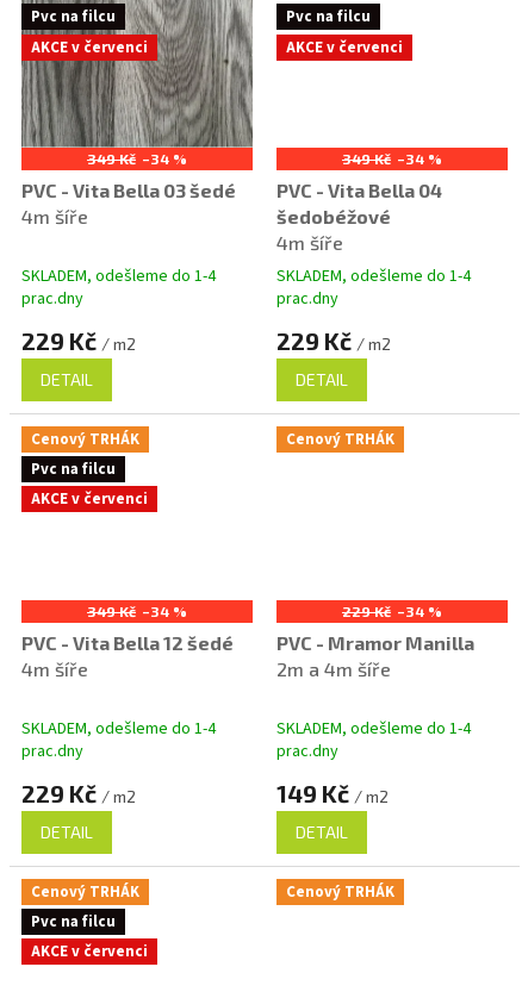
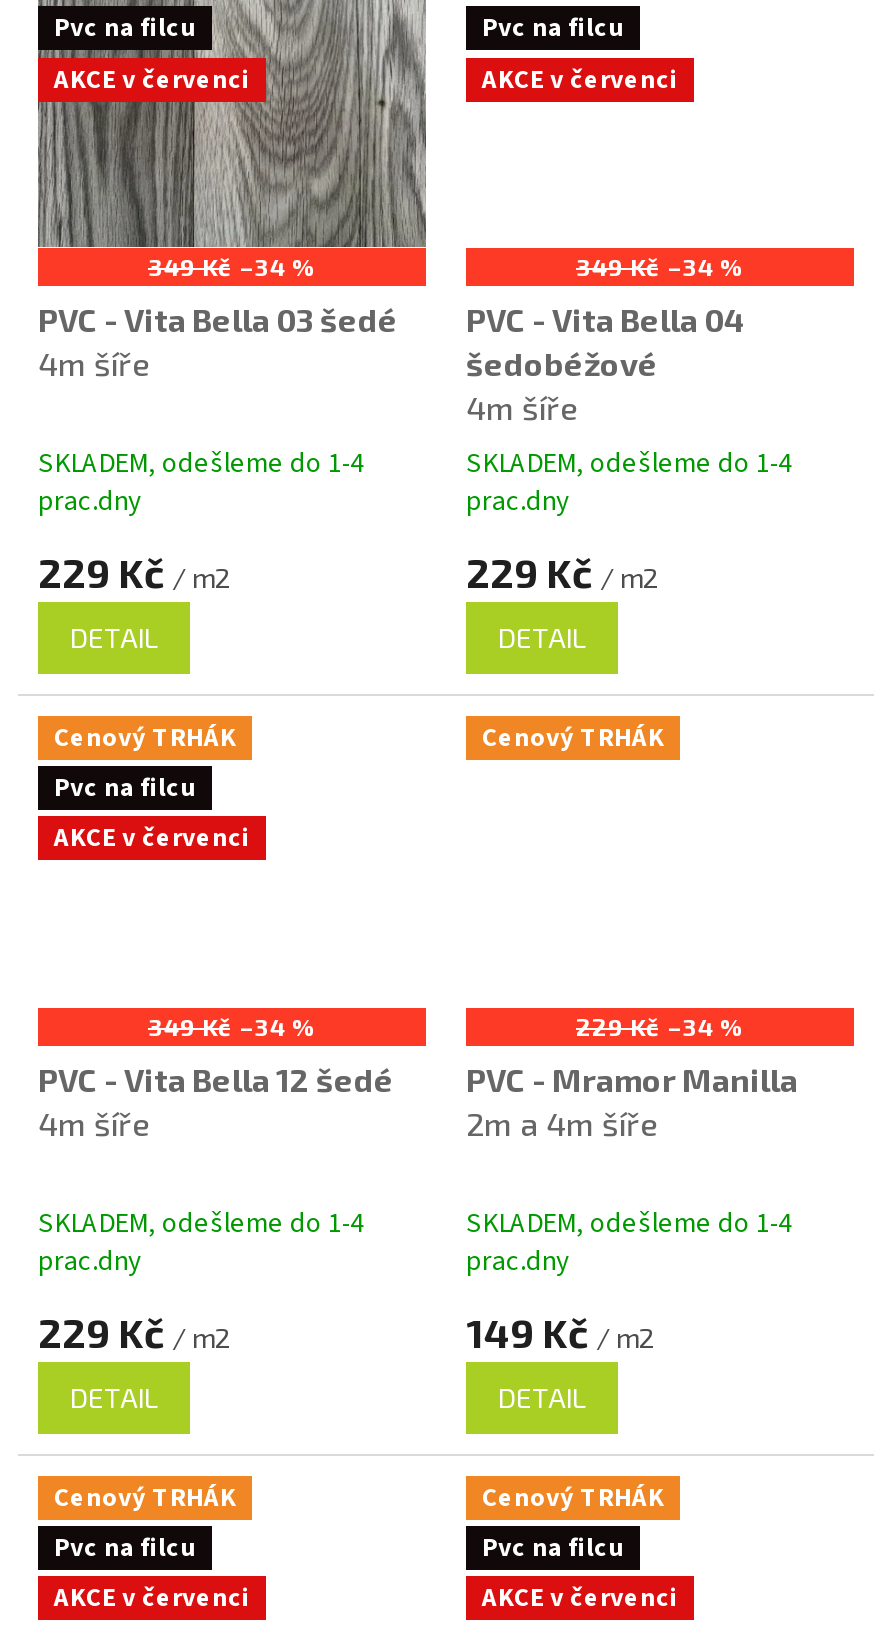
none -> [482,1530,678,1617] Pvc na filcu | AKCE v červenci

